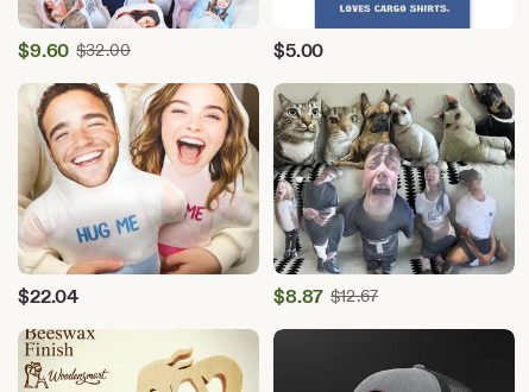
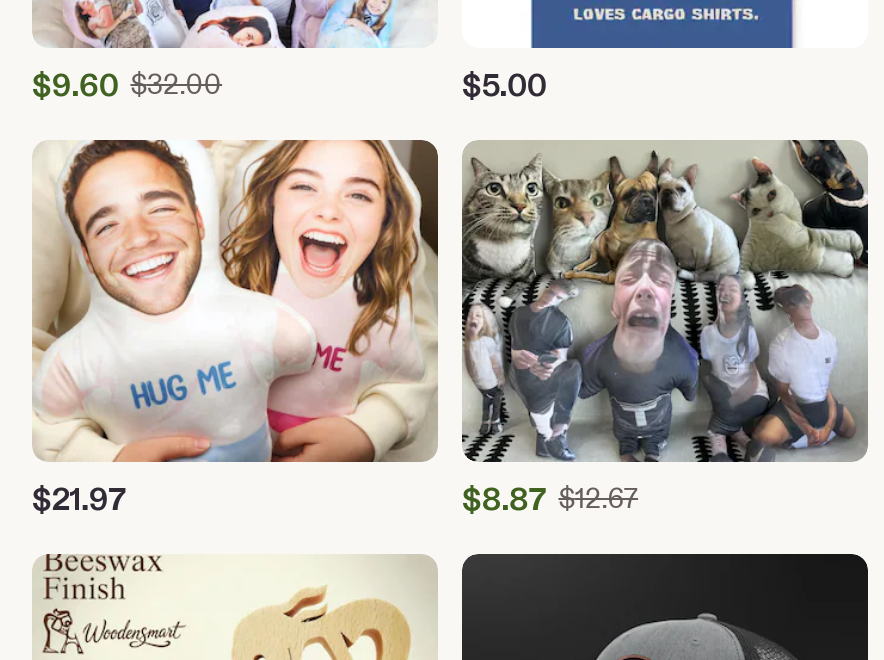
[18,284,78,308] $22.04 -> [32,478,126,518] $21.97

